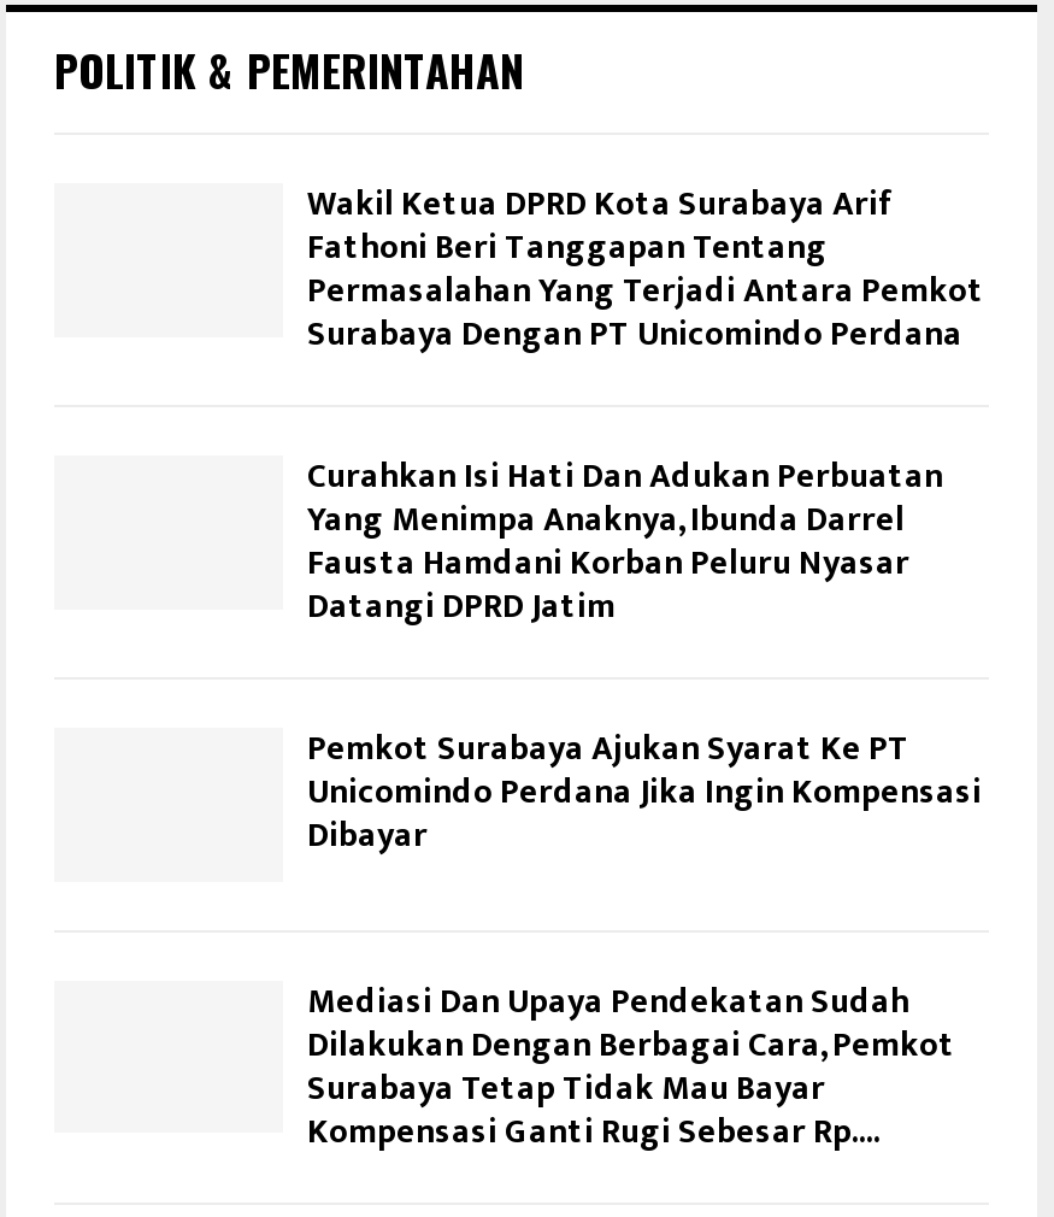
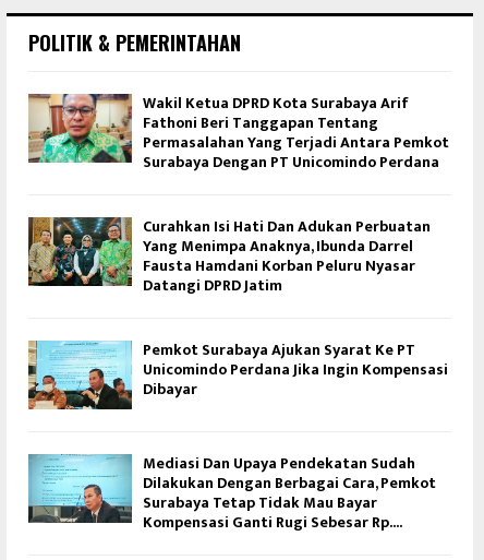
none -> [27,93,133,164] [image]
none -> [27,216,133,287] [image]
none -> [27,339,133,410] [image]
none -> [27,453,133,524] [image]

